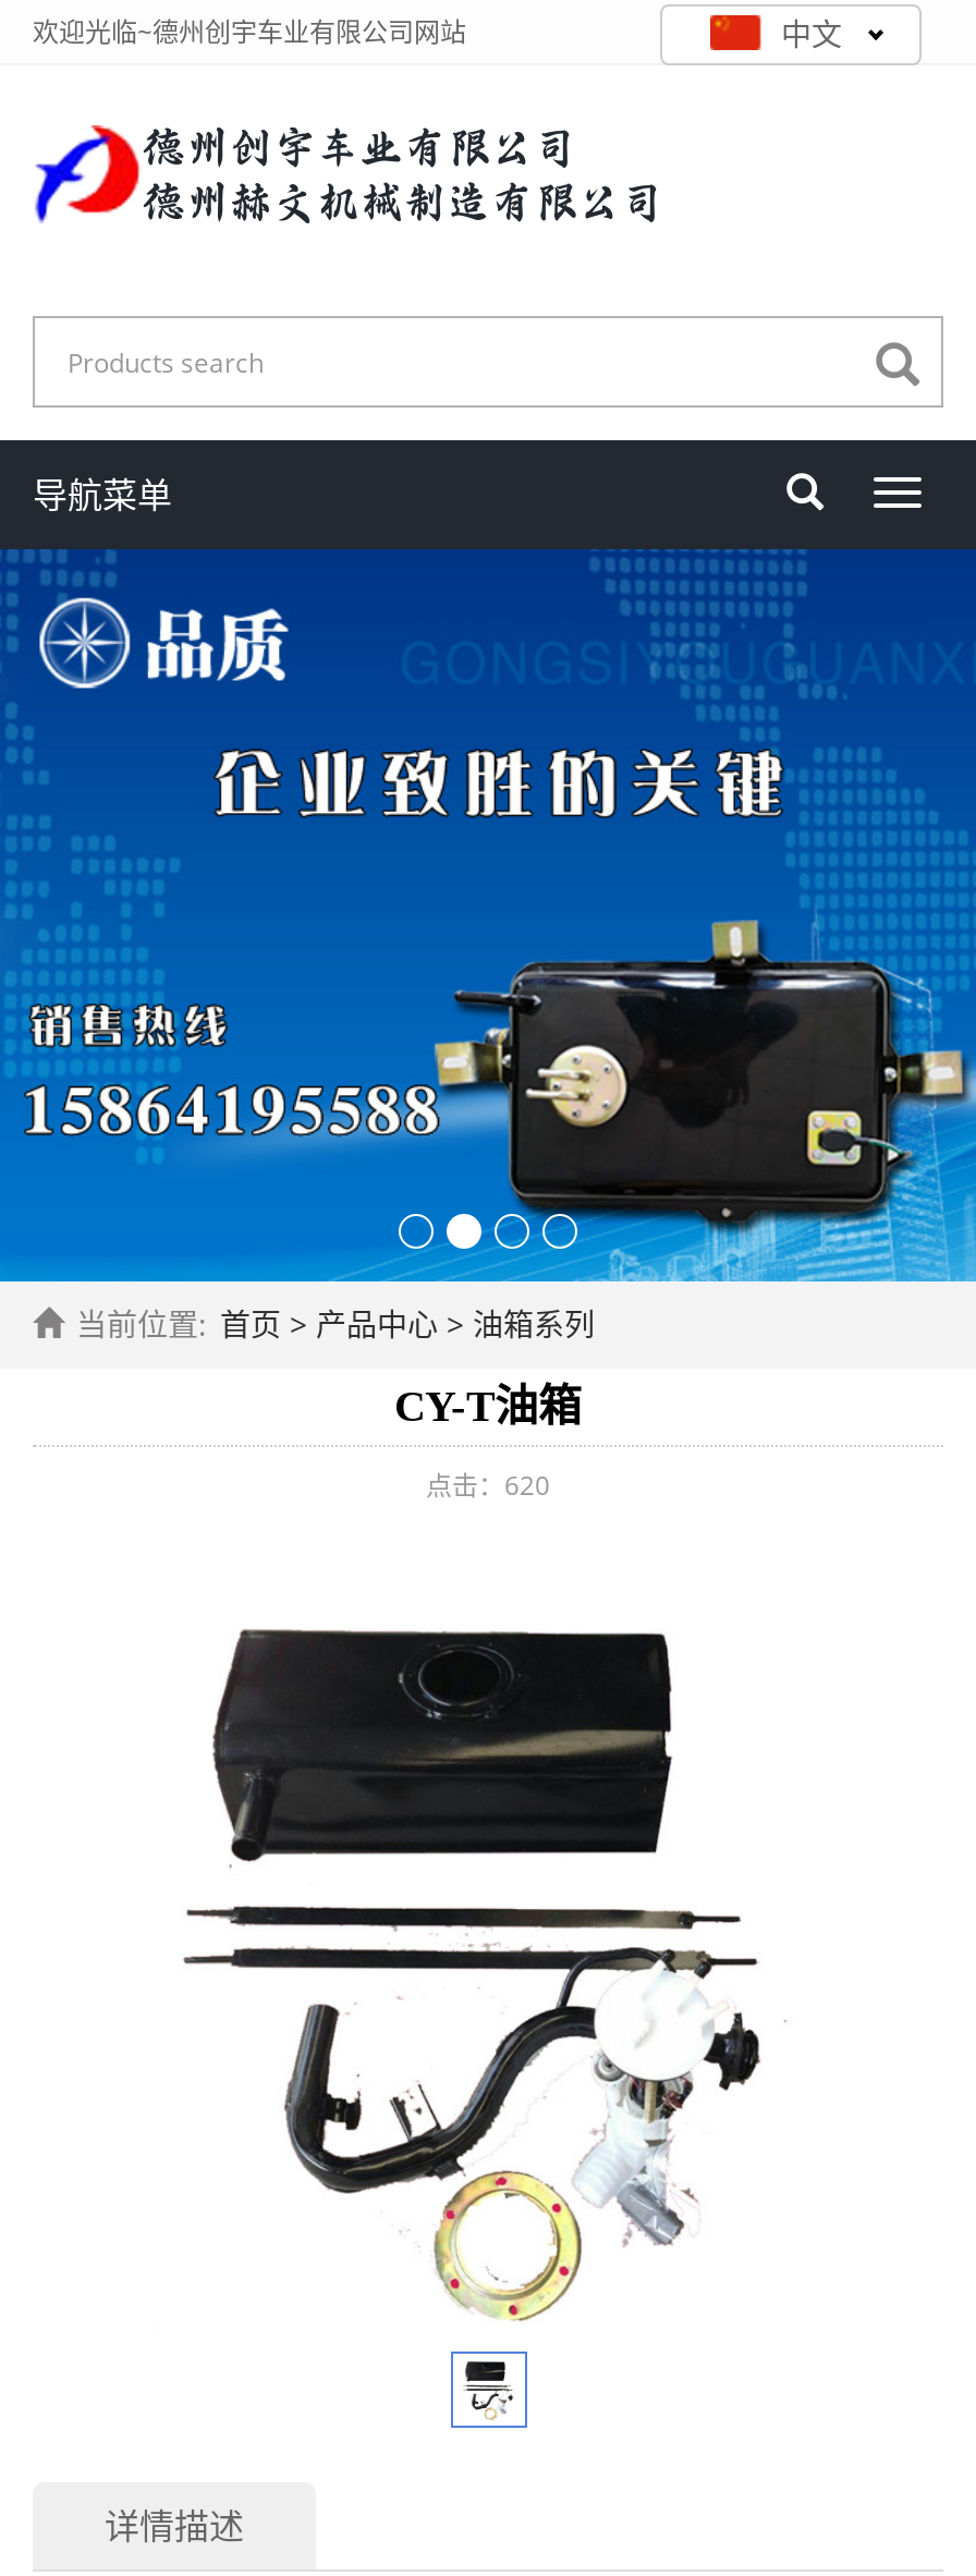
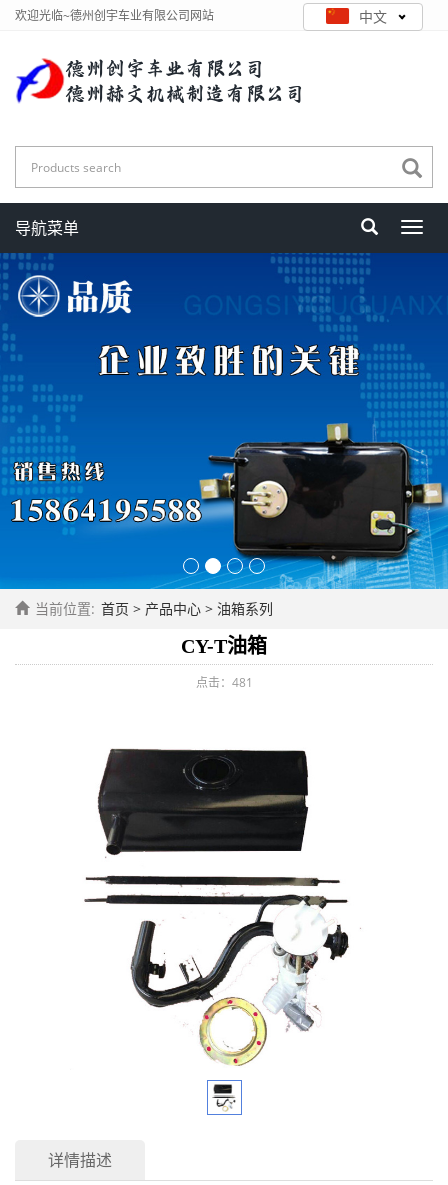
[426,1467,550,1504] 点击：620 -> [195,674,252,691] 点击：481

